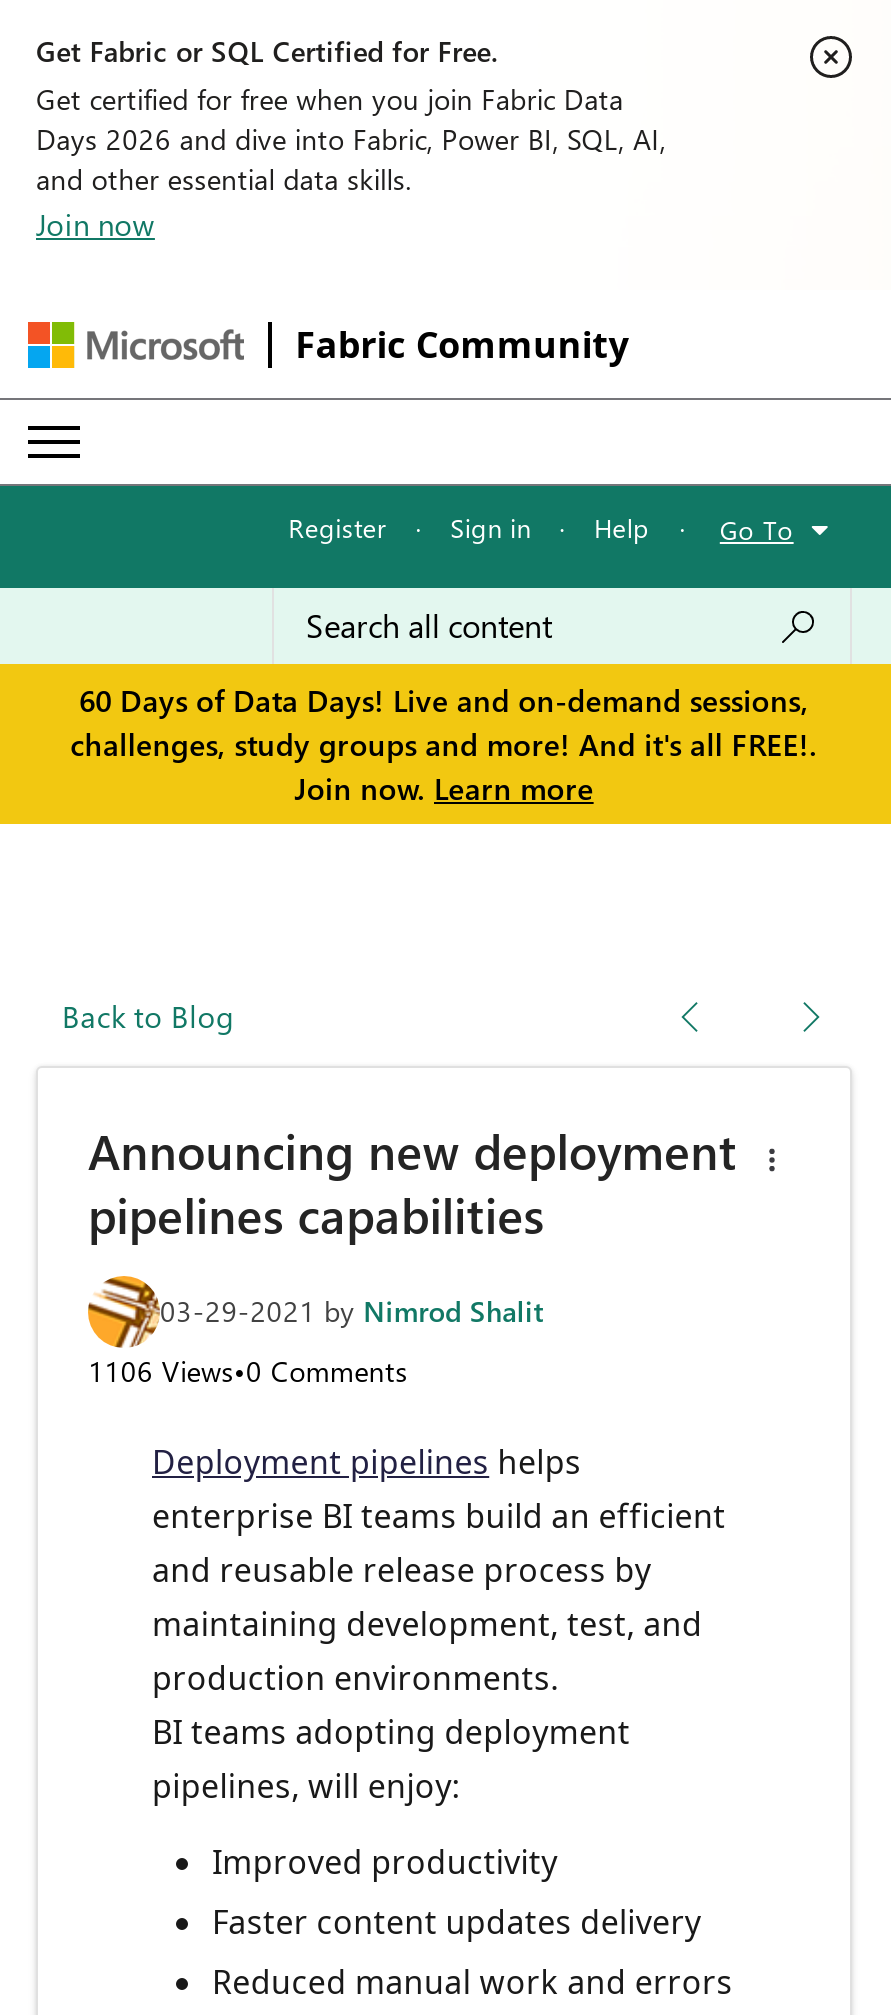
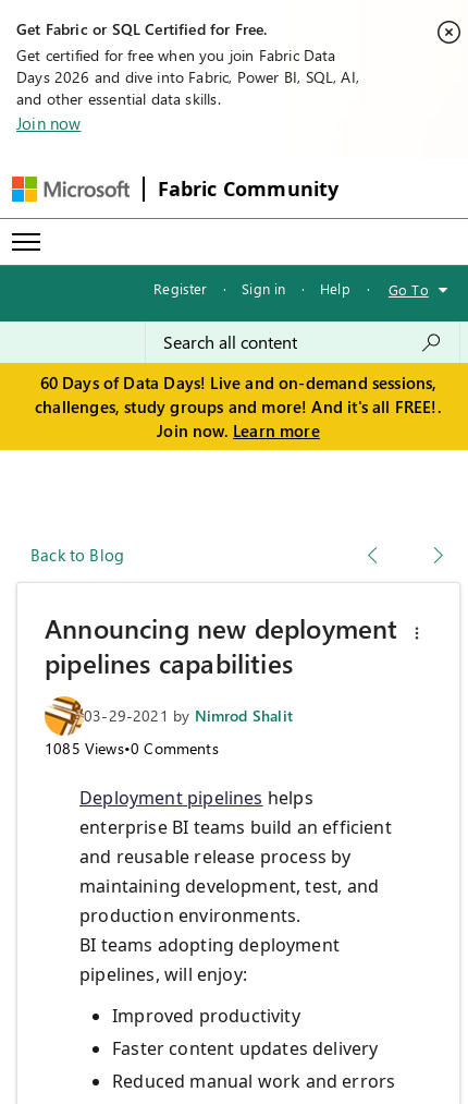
[88,1353,408,1391] 1106 Views•0 Comments -> [45,738,219,759] 1085 Views•0 Comments

